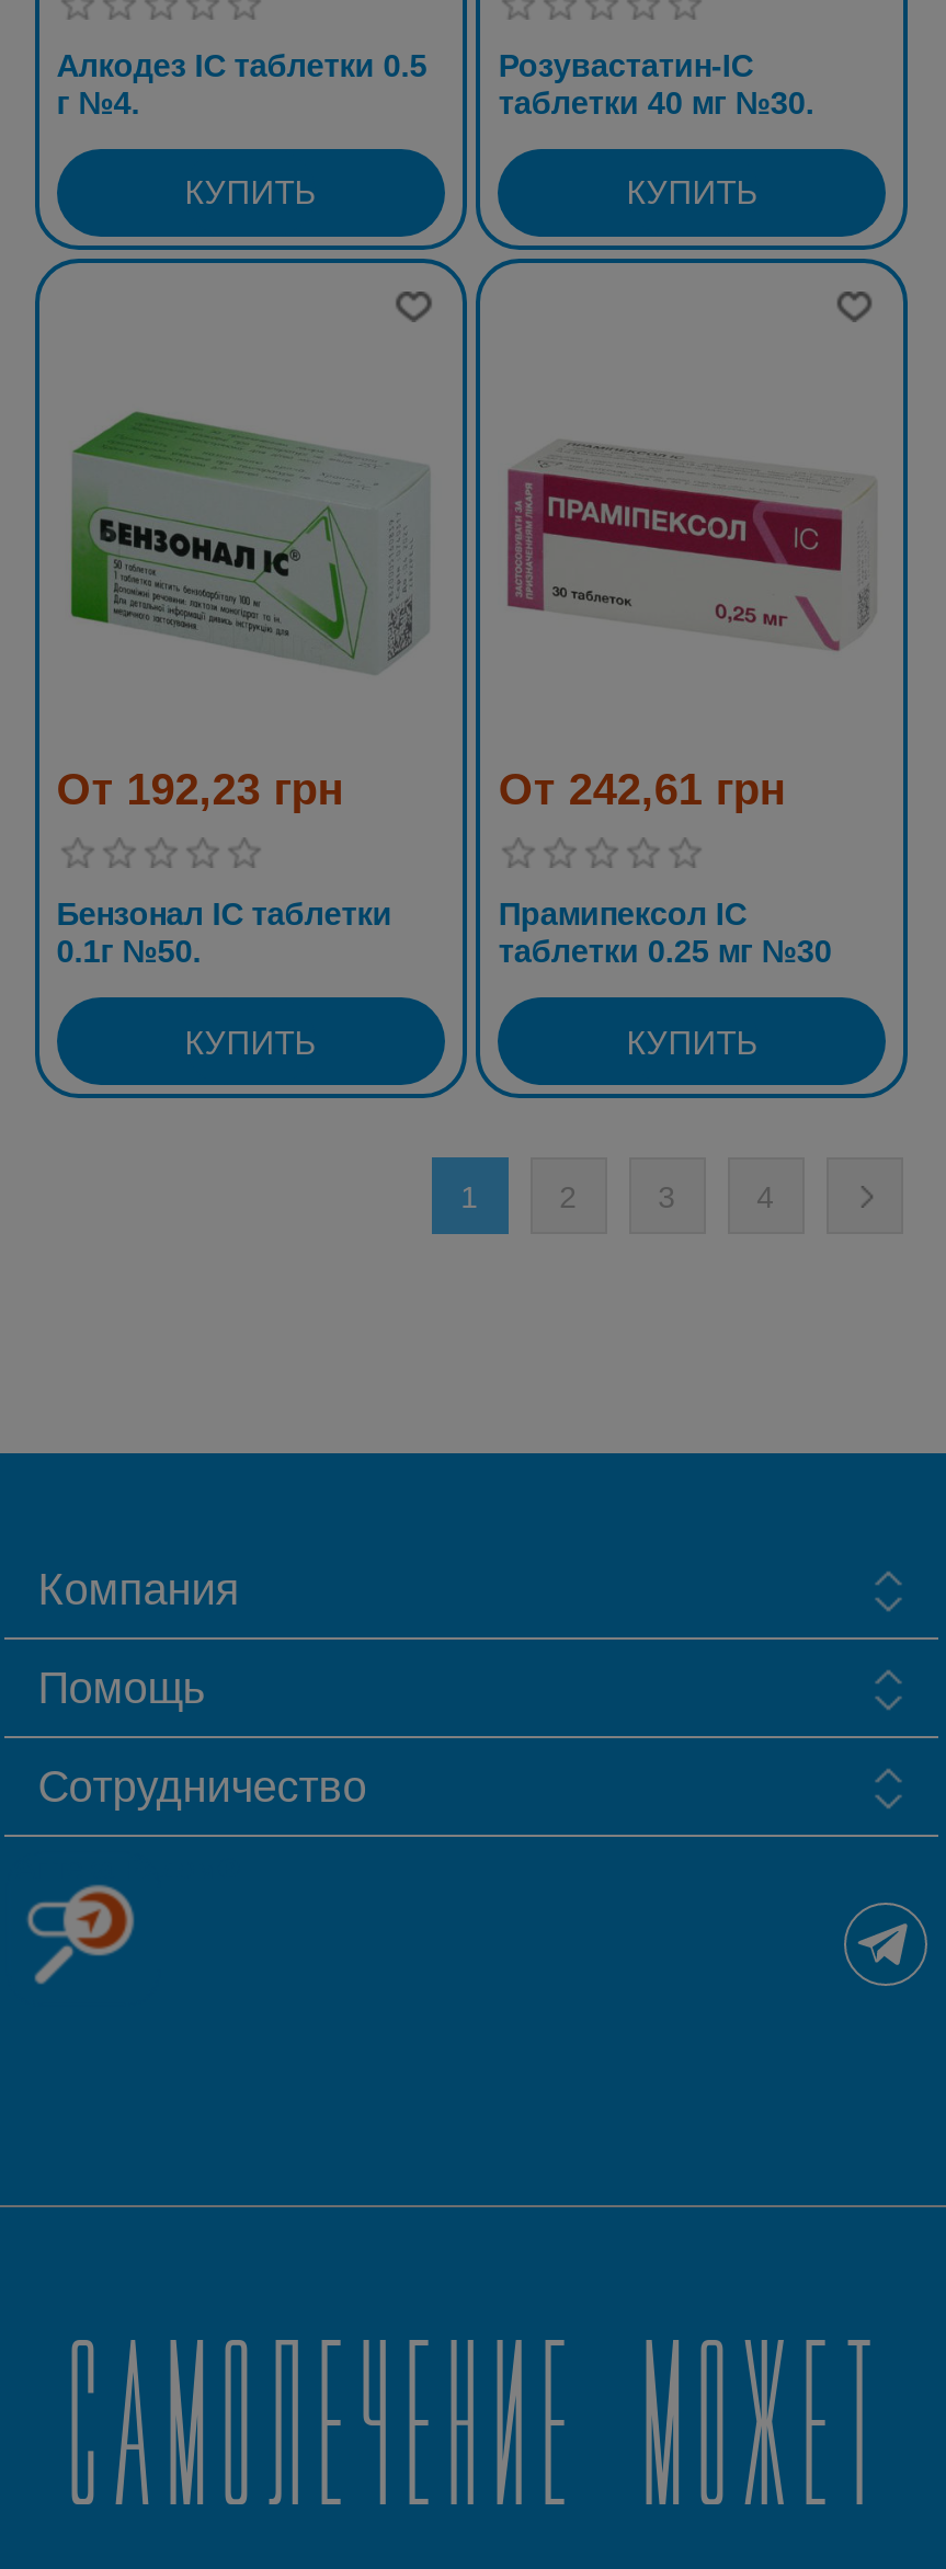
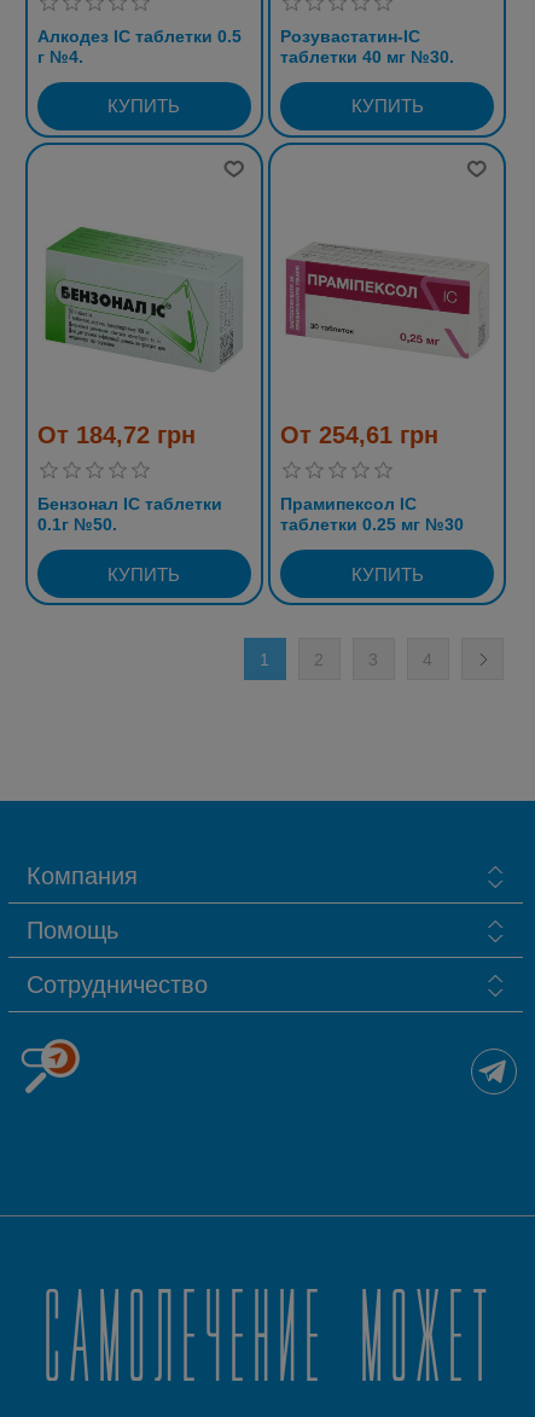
[57,766,344,814] От 192,23 грн -> [37,422,195,449] От 184,72 грн
[499,766,786,814] От 242,61 грн -> [281,422,439,449] От 254,61 грн

